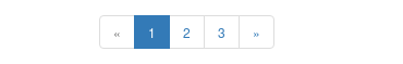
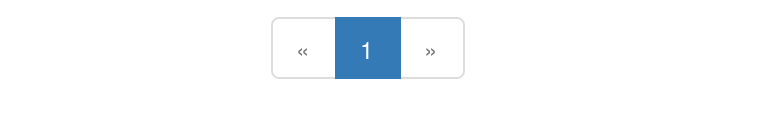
[182,23,225,41] 2 | 3 -> none

